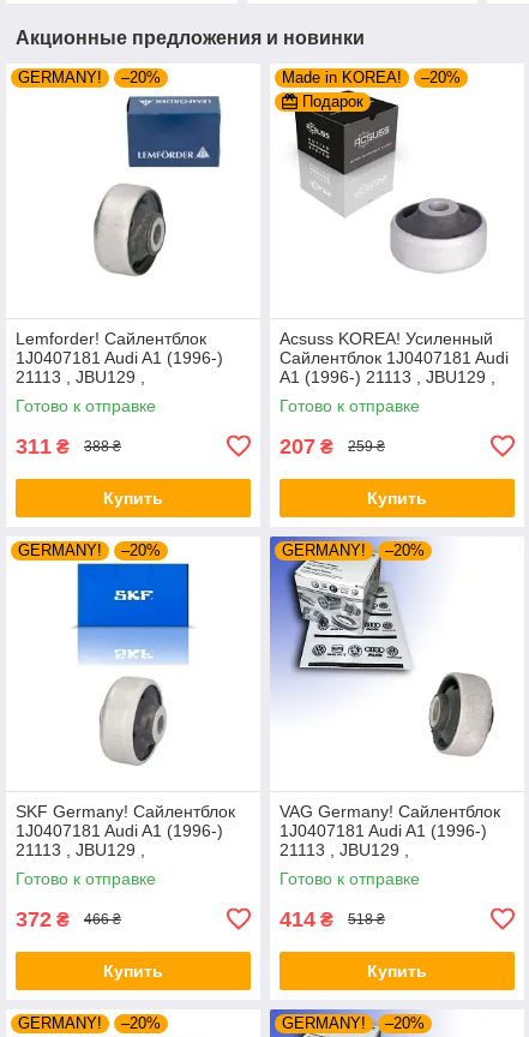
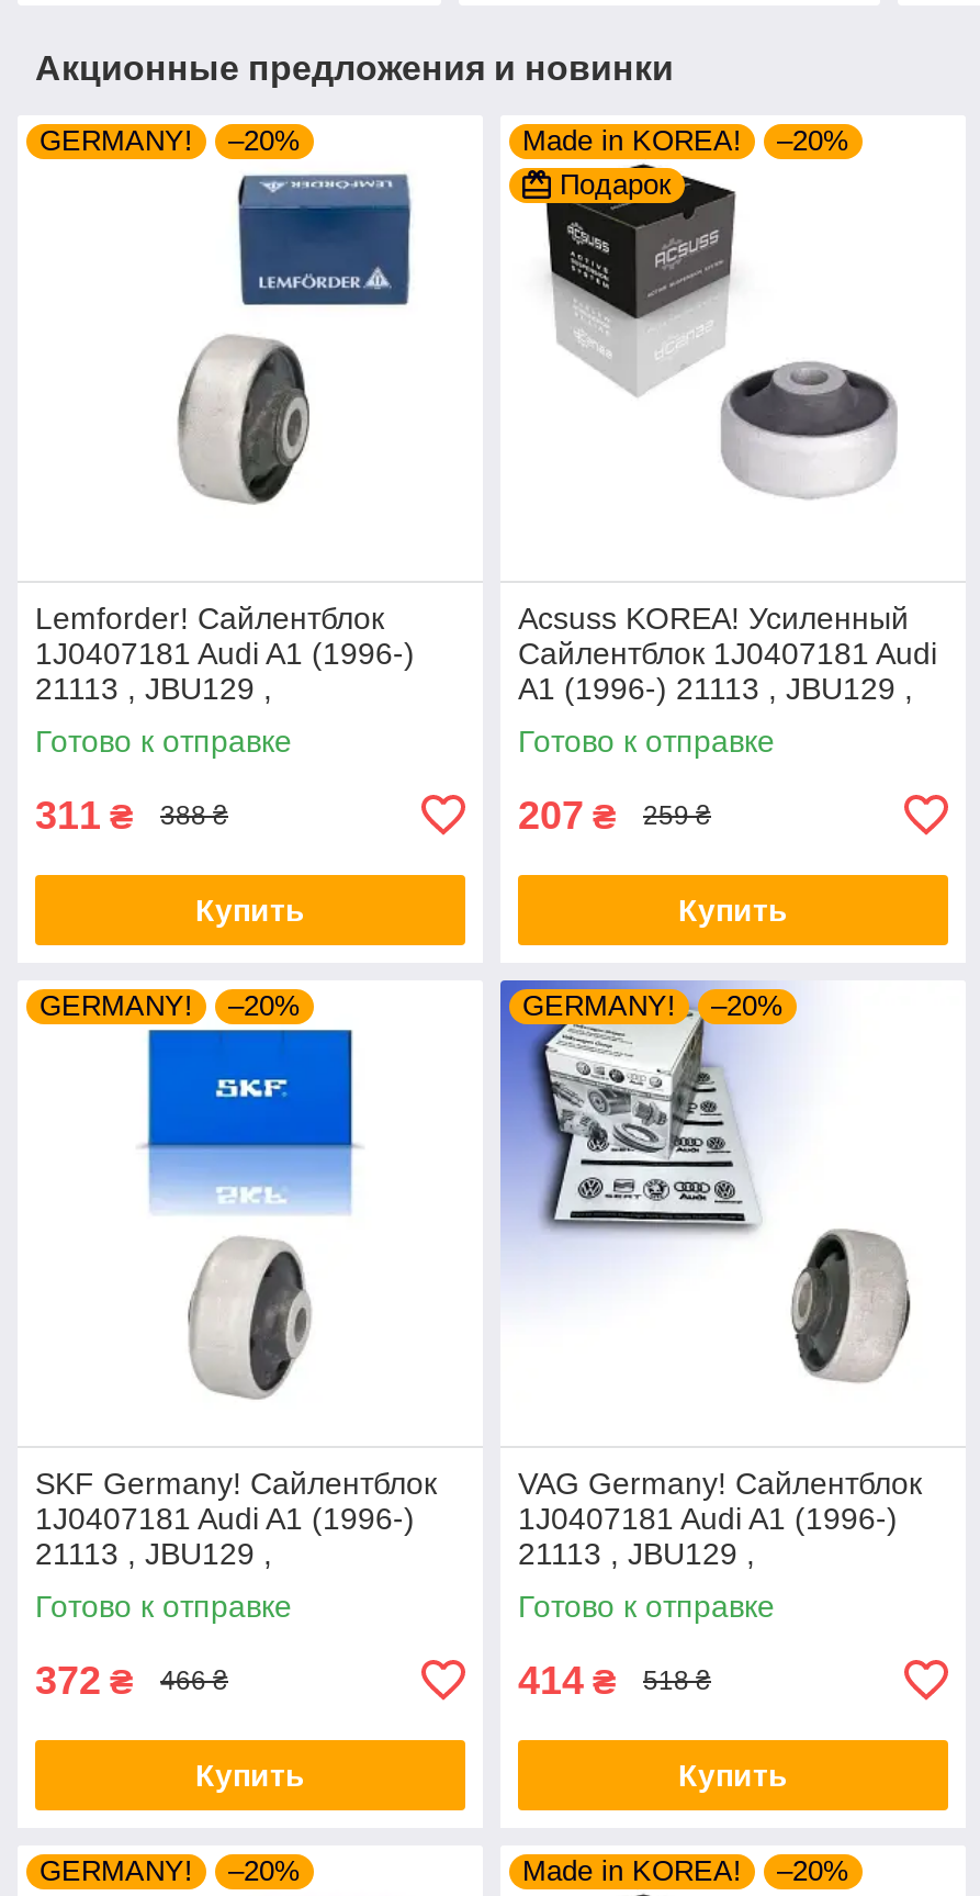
[282,1014,366,1032] GERMANY! -> [522,1854,742,1887] Made in KOREA!

